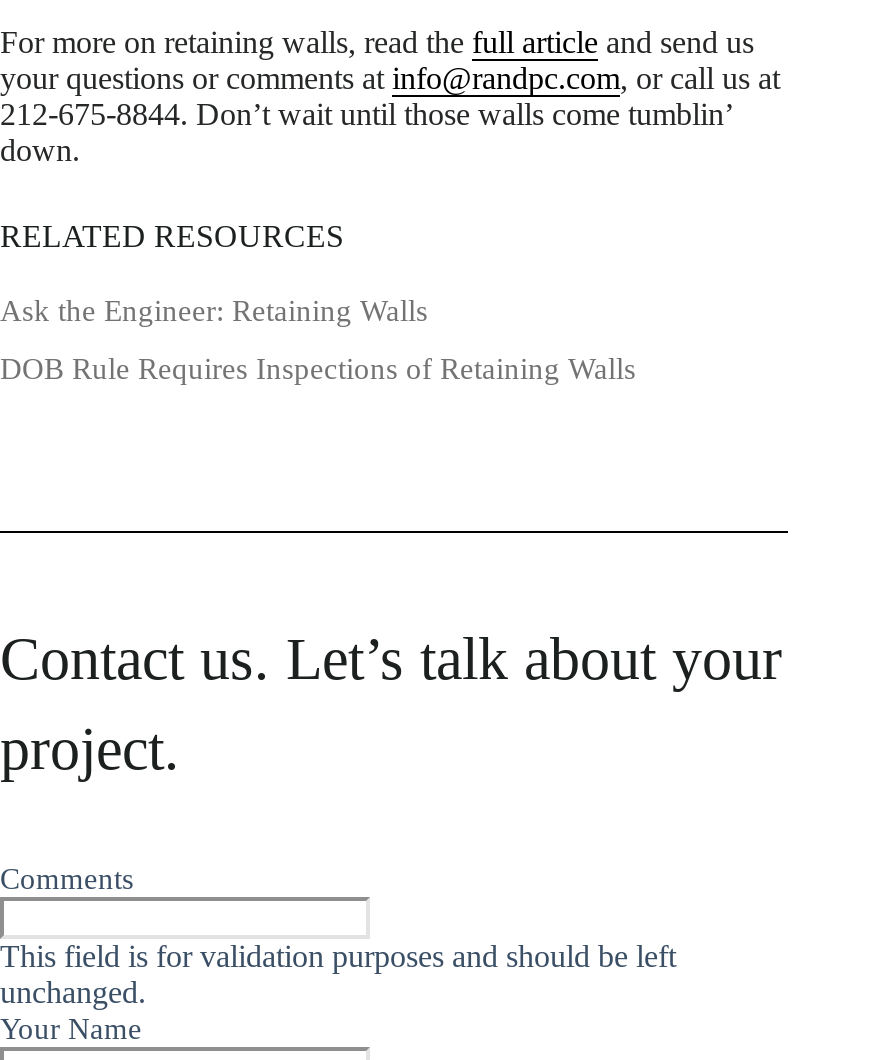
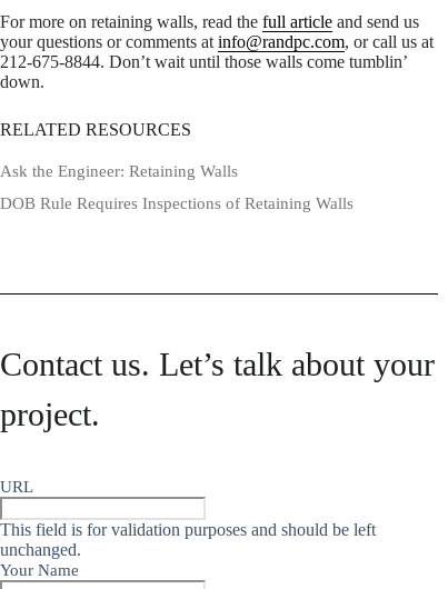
[0,863,134,895] Comments -> [0,478,33,495] URL

